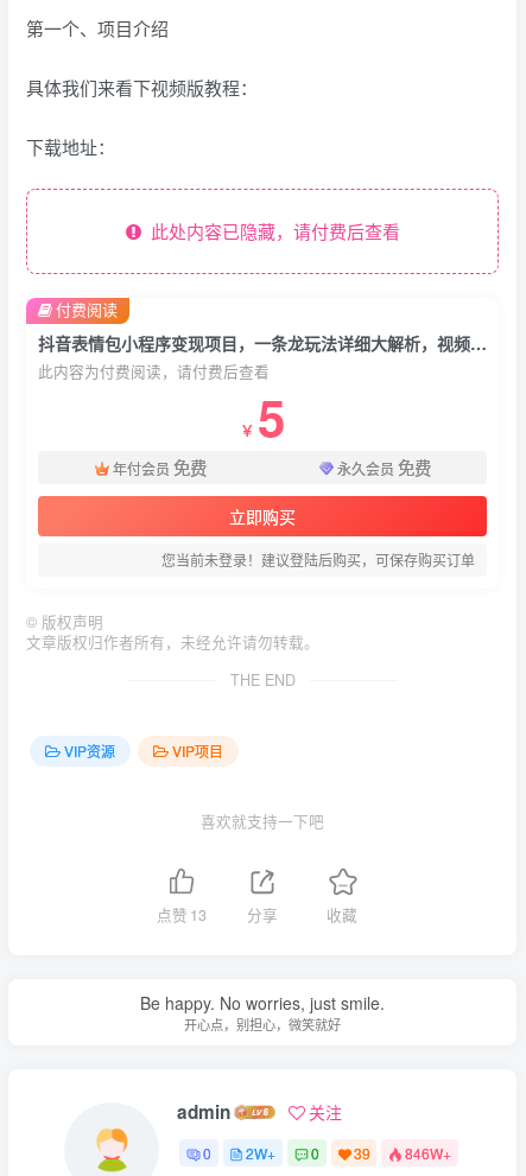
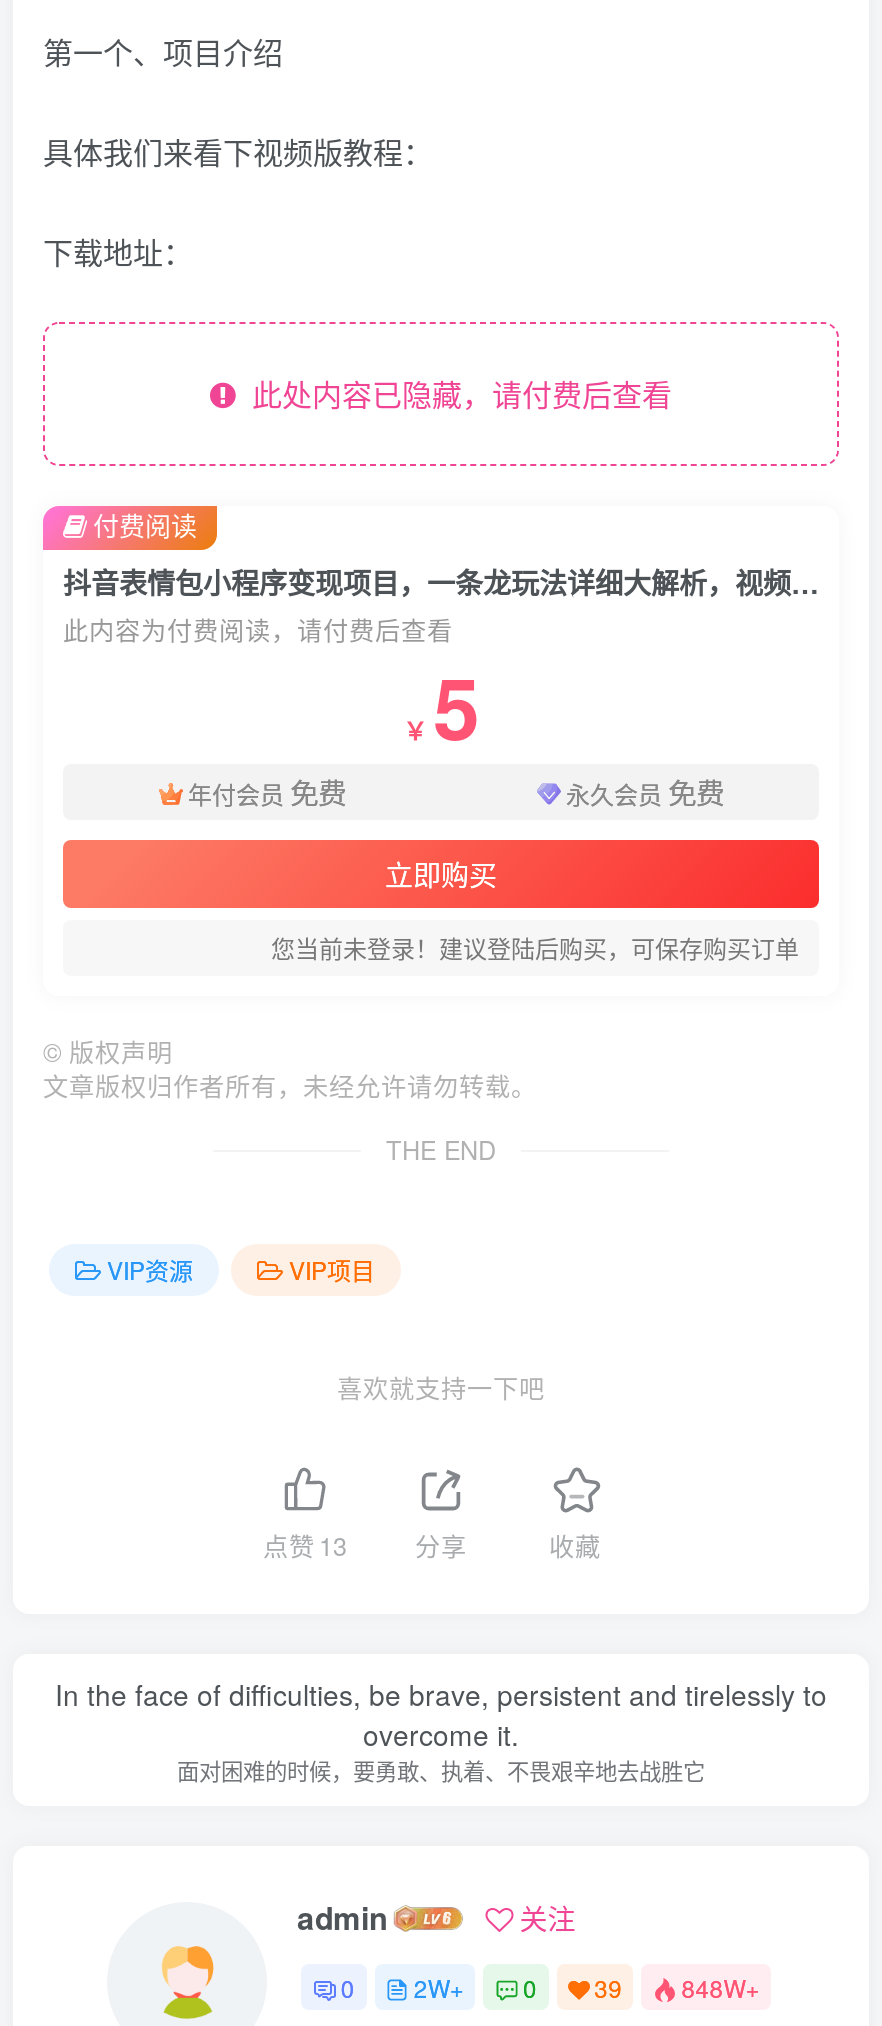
[140,991,385,1034] Be happy. No worries, just smile. | 开心点，别担心，微笑就好 -> [55,1674,827,1786] In the face of difficulties, be brave, persistent and tirelessly to | overcome it. | 面对困难的时候，要勇敢、执着、不畏艰辛地去战胜它
[203,1143,451,1163] 0 2W+ 0 39 846W+ -> [341,1970,759,2004] 0 2W+ 0 39 848W+

